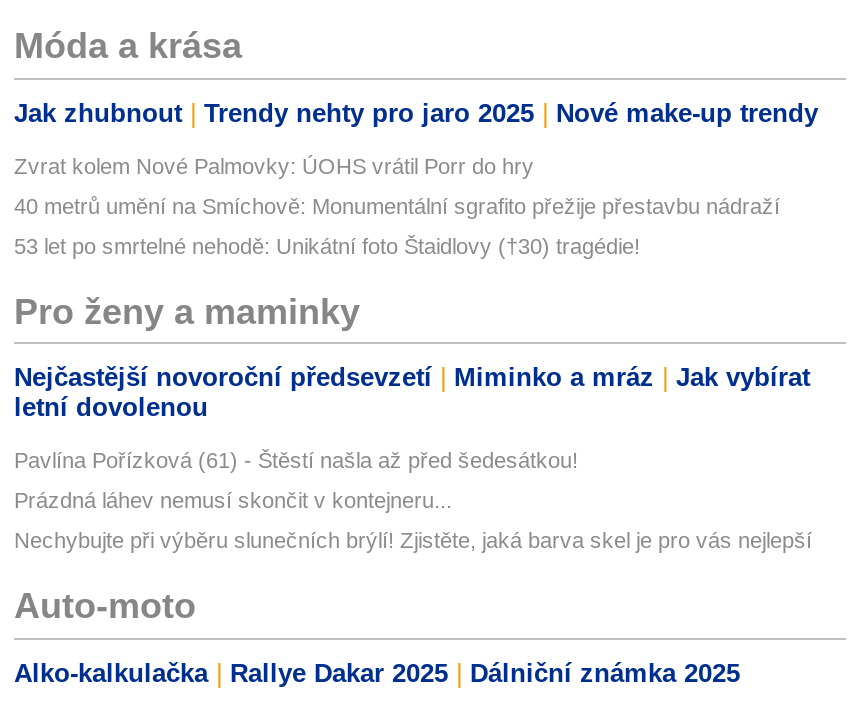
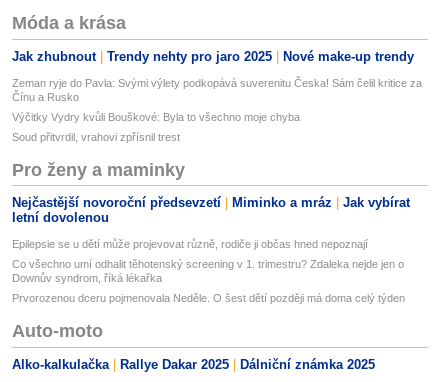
[14,153,534,177] Zvrat kolem Nové Palmovky: ÚOHS vrátil Porr do hry -> [12,77,422,103] Zeman ryje do Pavla: Svými výlety podkopává suverenitu Česka! Sám čelil kritice za | Čínu a Rusko
[14,193,780,217] 40 metrů umění na Smíchově: Monumentální sgrafito přežije přestavbu nádraží -> [12,111,300,123] Výčitky Vydry kvůli Bouškové: Byla to všechno moje chyba
[14,233,640,257] 53 let po smrtelné nehodě: Unikátní foto Štaidlovy (†30) tragédie! -> [12,131,180,143] Soud přitvrdil, vrahovi zpřísnil trest
[14,448,578,472] Pavlína Pořízková (61) - Štěstí našla až před šedesátkou! -> [12,238,368,250] Epilepsie se u dětí může projevovat různě, rodiče ji občas hned nepoznají
[14,488,452,512] Prázdná láhev nemusí skončit v kontejneru... -> [12,258,404,284] Co všechno umí odhalit těhotenský screening v 1. trimestru? Zdaleka nejde jen o | Downův syndrom, říká lékařka
[14,528,812,552] Nechybujte při výběru slunečních brýlí! Zjistěte, jaká barva skel je pro vás nejlepší -> [12,292,405,304] Prvorozenou dceru pojmenovala Neděle. O šest dětí později má doma celý týden

